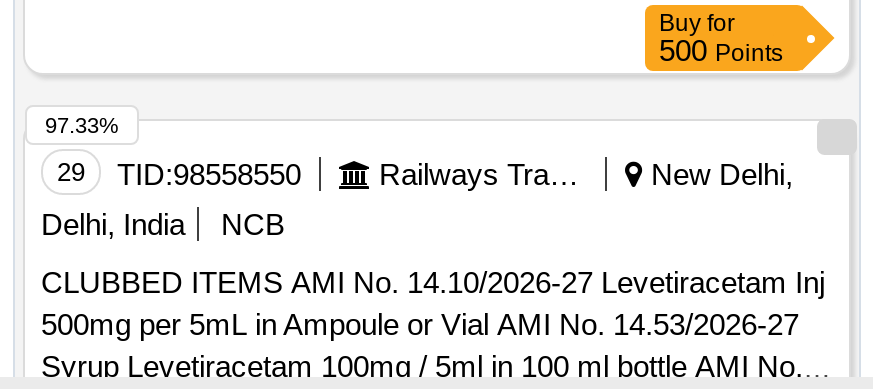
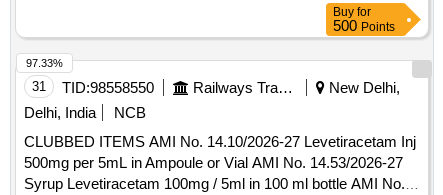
[57,157,301,191] 29 TID:98558550 -> [32,79,154,96] 31 TID:98558550

